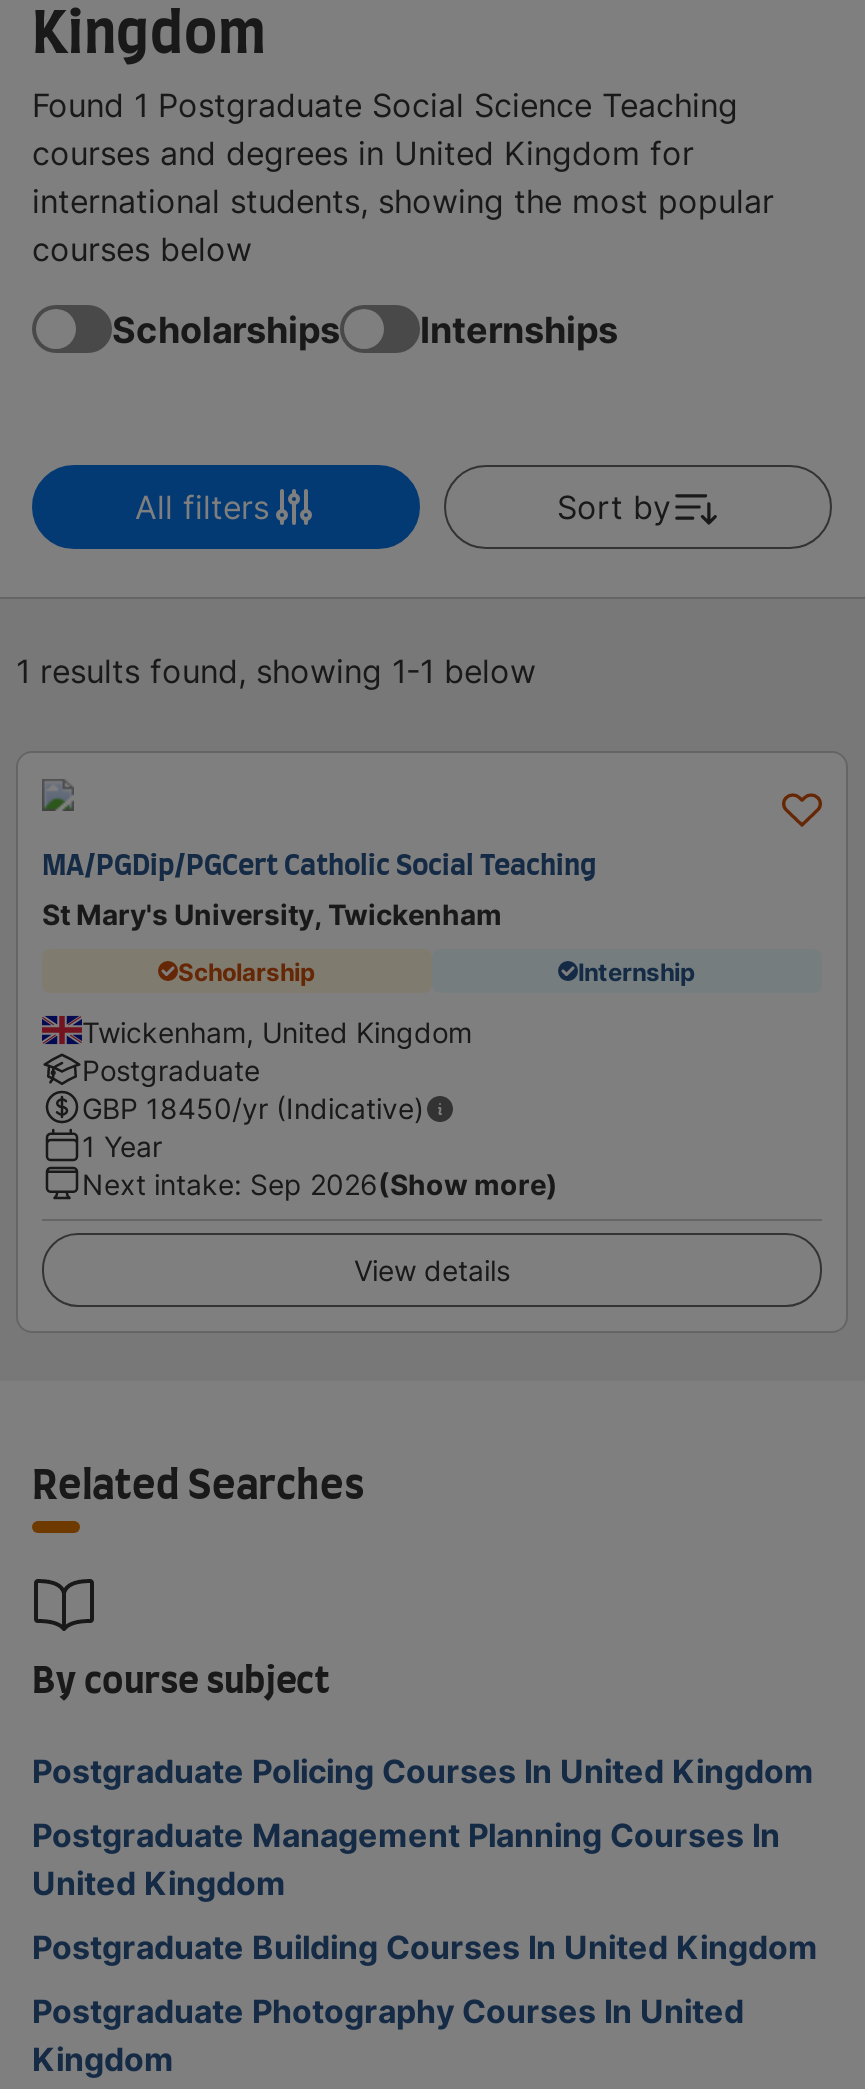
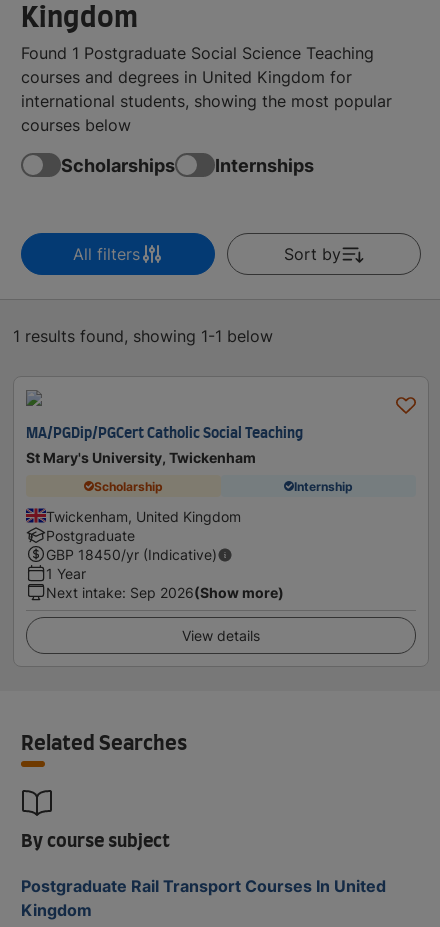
[32,1751,818,2031] Postgraduate Policing Courses In United Kingdom | Postgraduate Management Planning Courses In | United Kingdom | Postgraduate Building Courses In United Kingdom | Postgraduate Photography Courses In United -> [21,876,386,896] Postgraduate Rail Transport Courses In United

